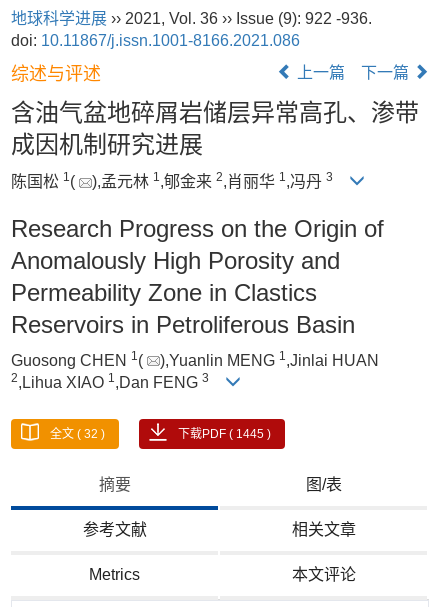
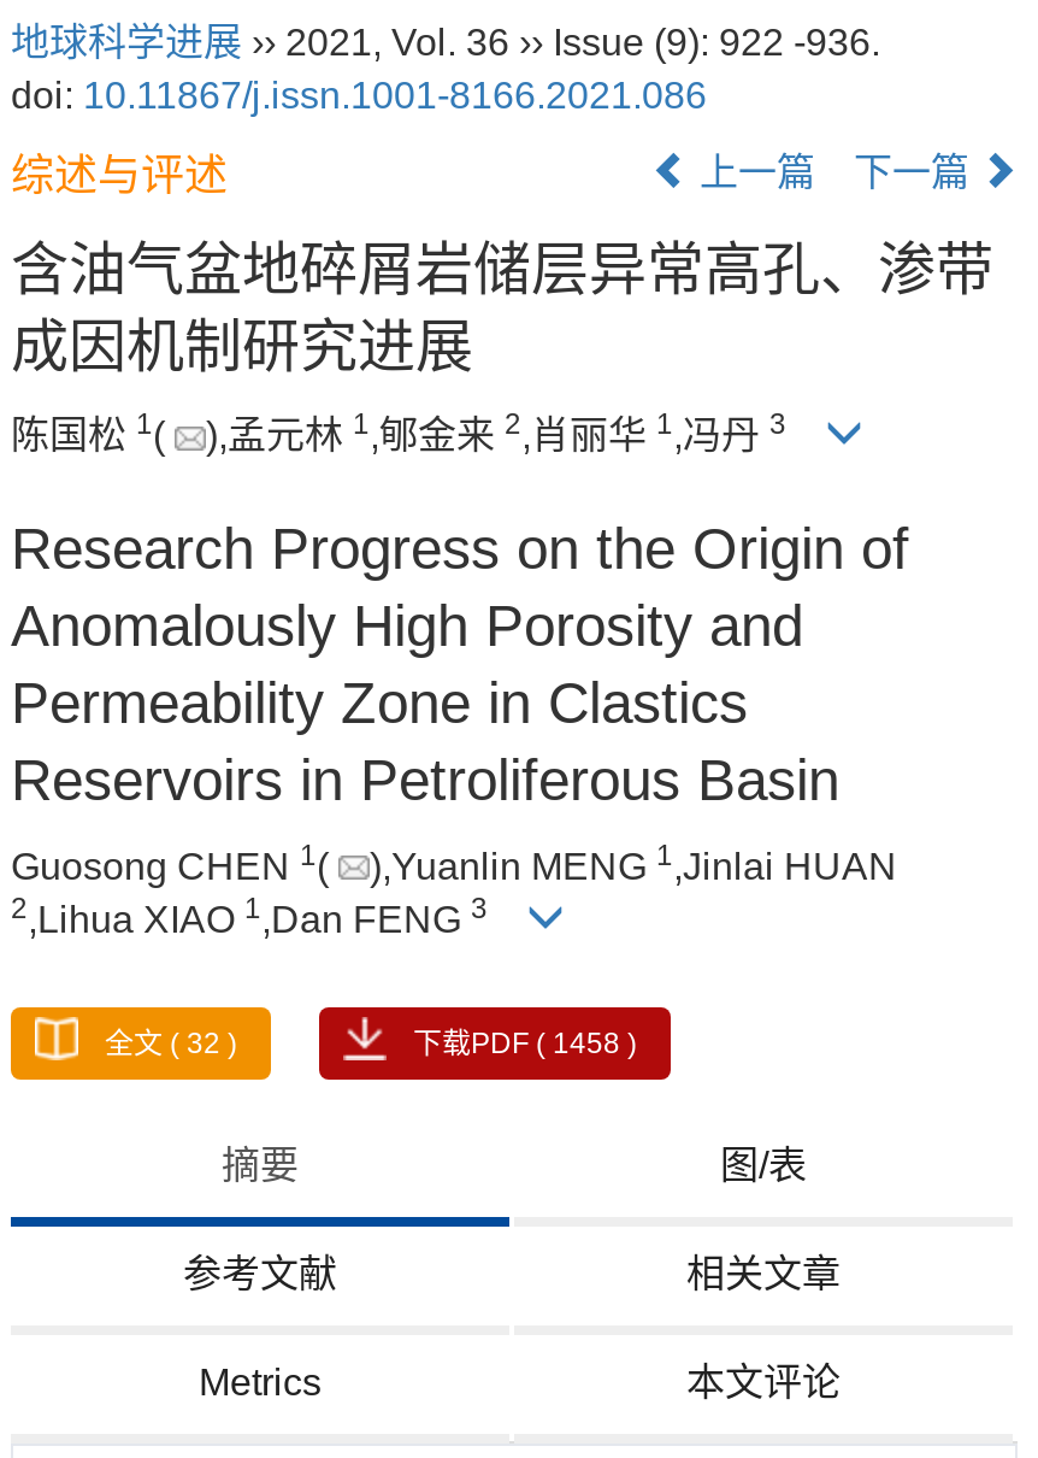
[178,426,271,440] 下载PDF ( 1445 ) -> [413,1025,637,1059] 下载PDF ( 1458 )

